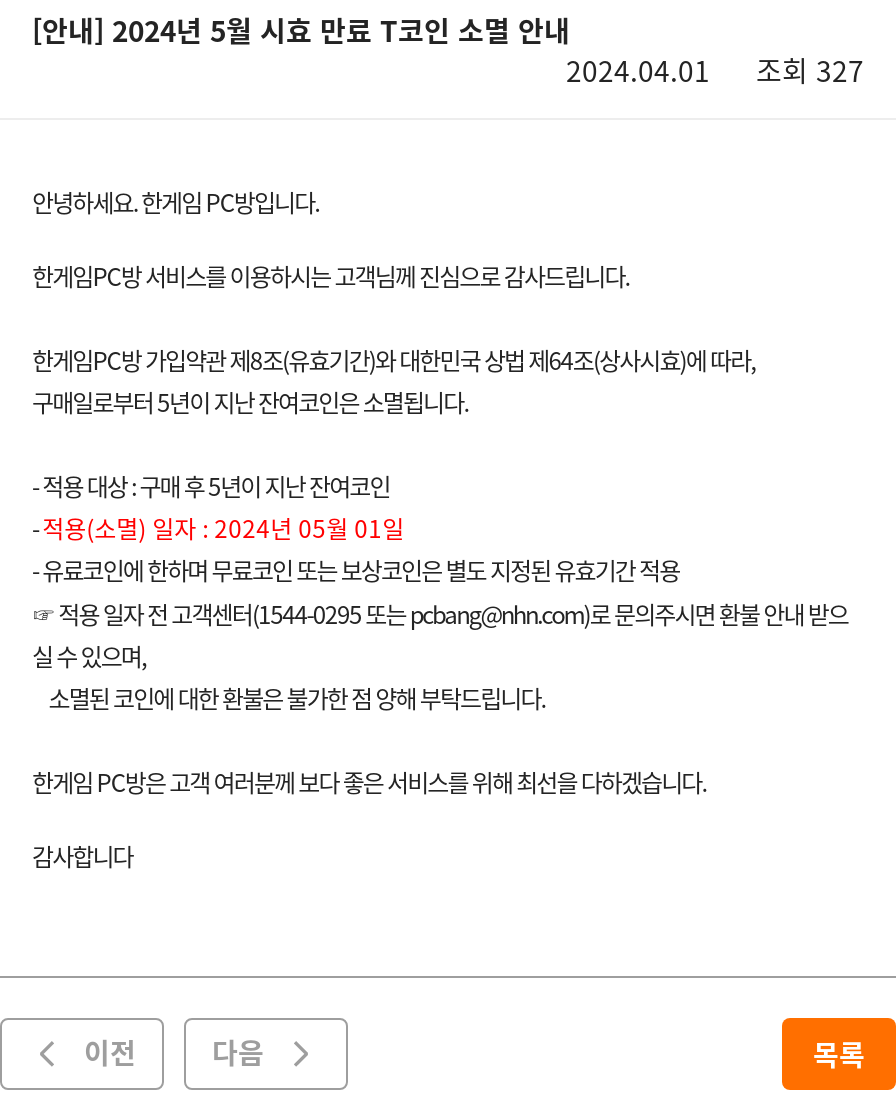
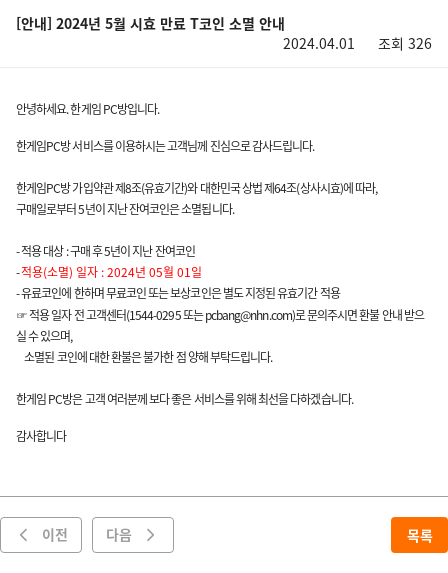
[566,50,864,90] 2024.04.01 조회 327 -> [283,33,432,53] 2024.04.01 조회 326

